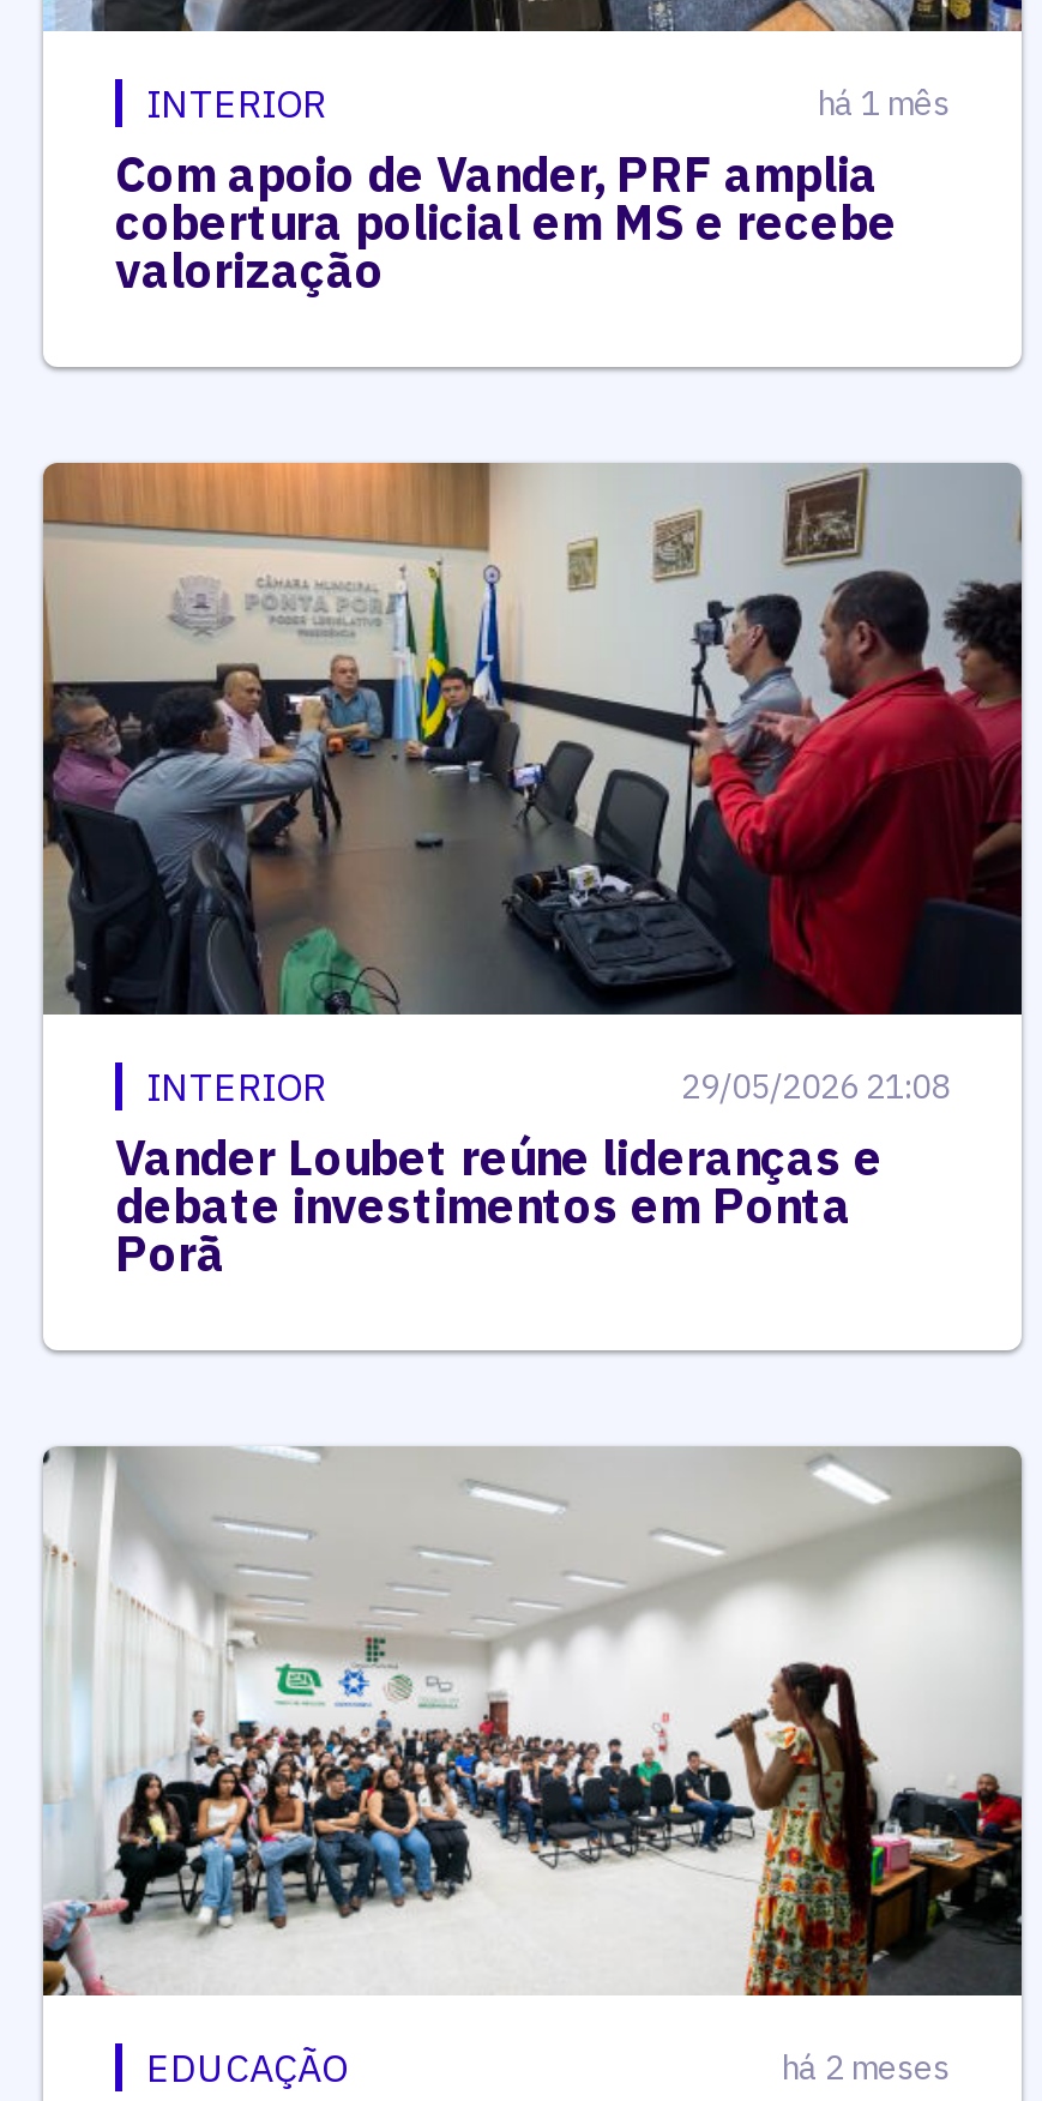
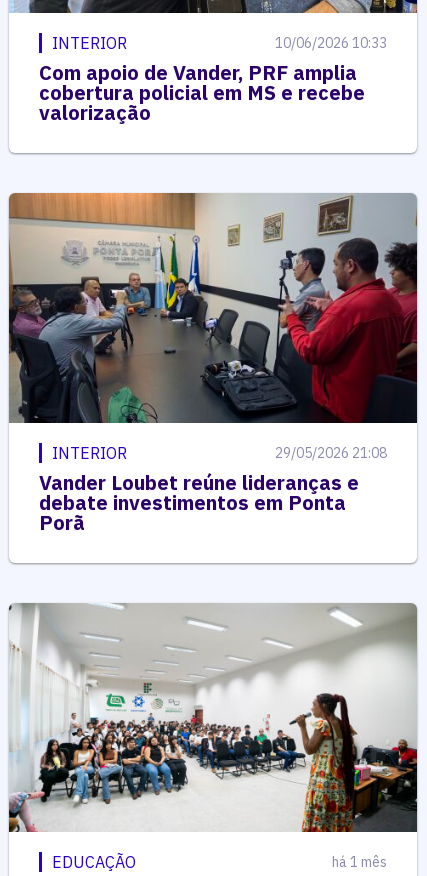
[818,83,950,126] há 1 mês -> [275,34,387,52] 10/06/2026 10:33
[782,2047,950,2090] há 2 meses -> [332,853,387,871] há 1 mês

